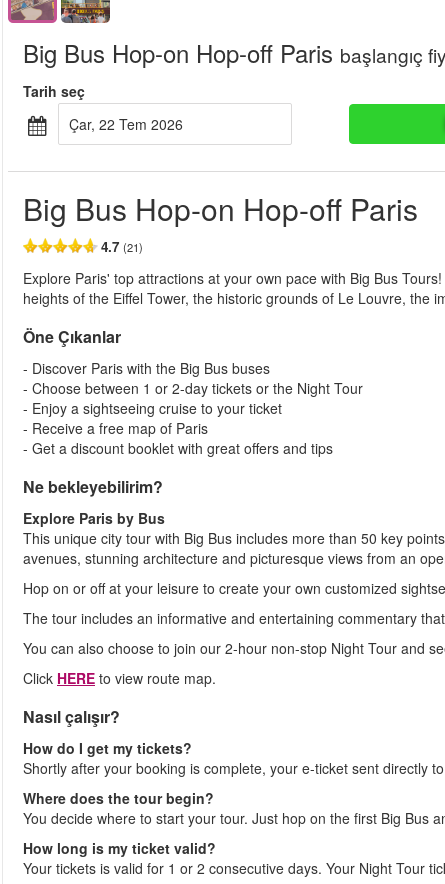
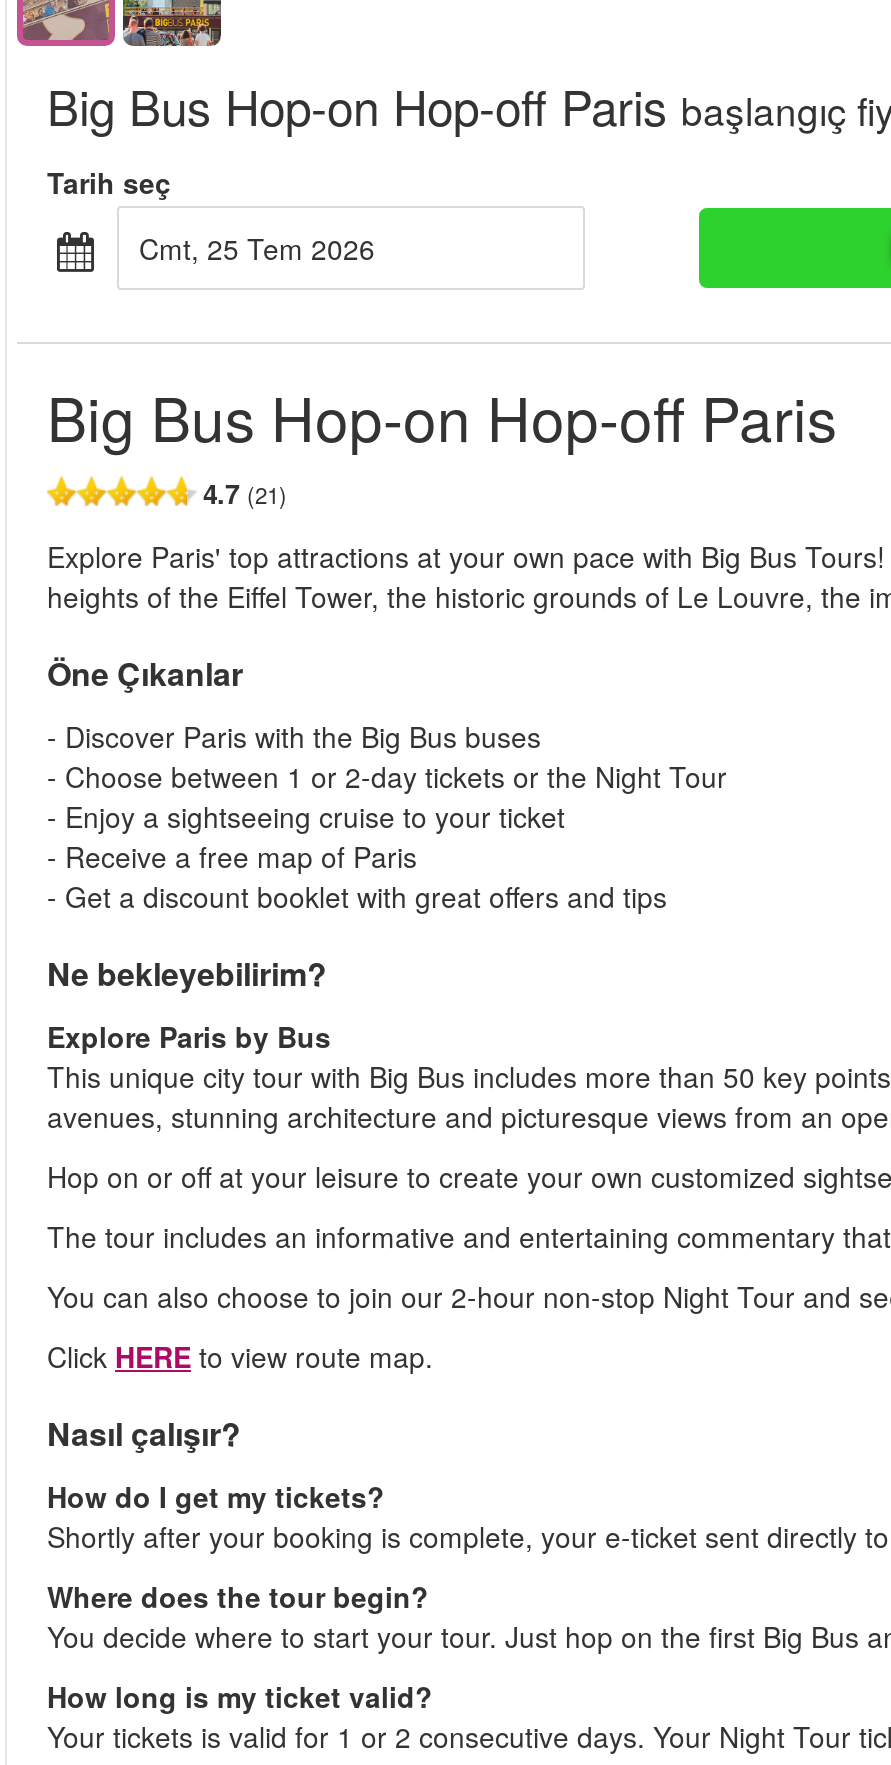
[79,114,183,134] Çar, 22 Tem 2026 -> [159,228,375,268] Cmt, 25 Tem 2026

